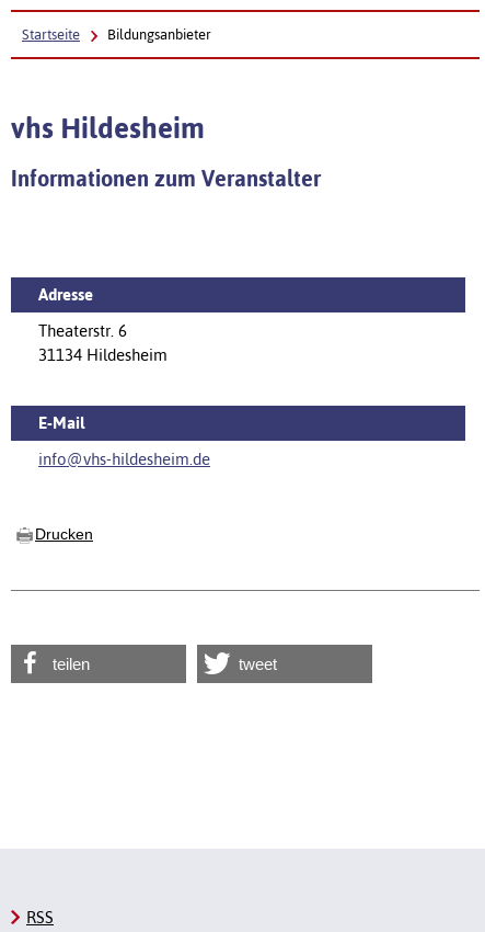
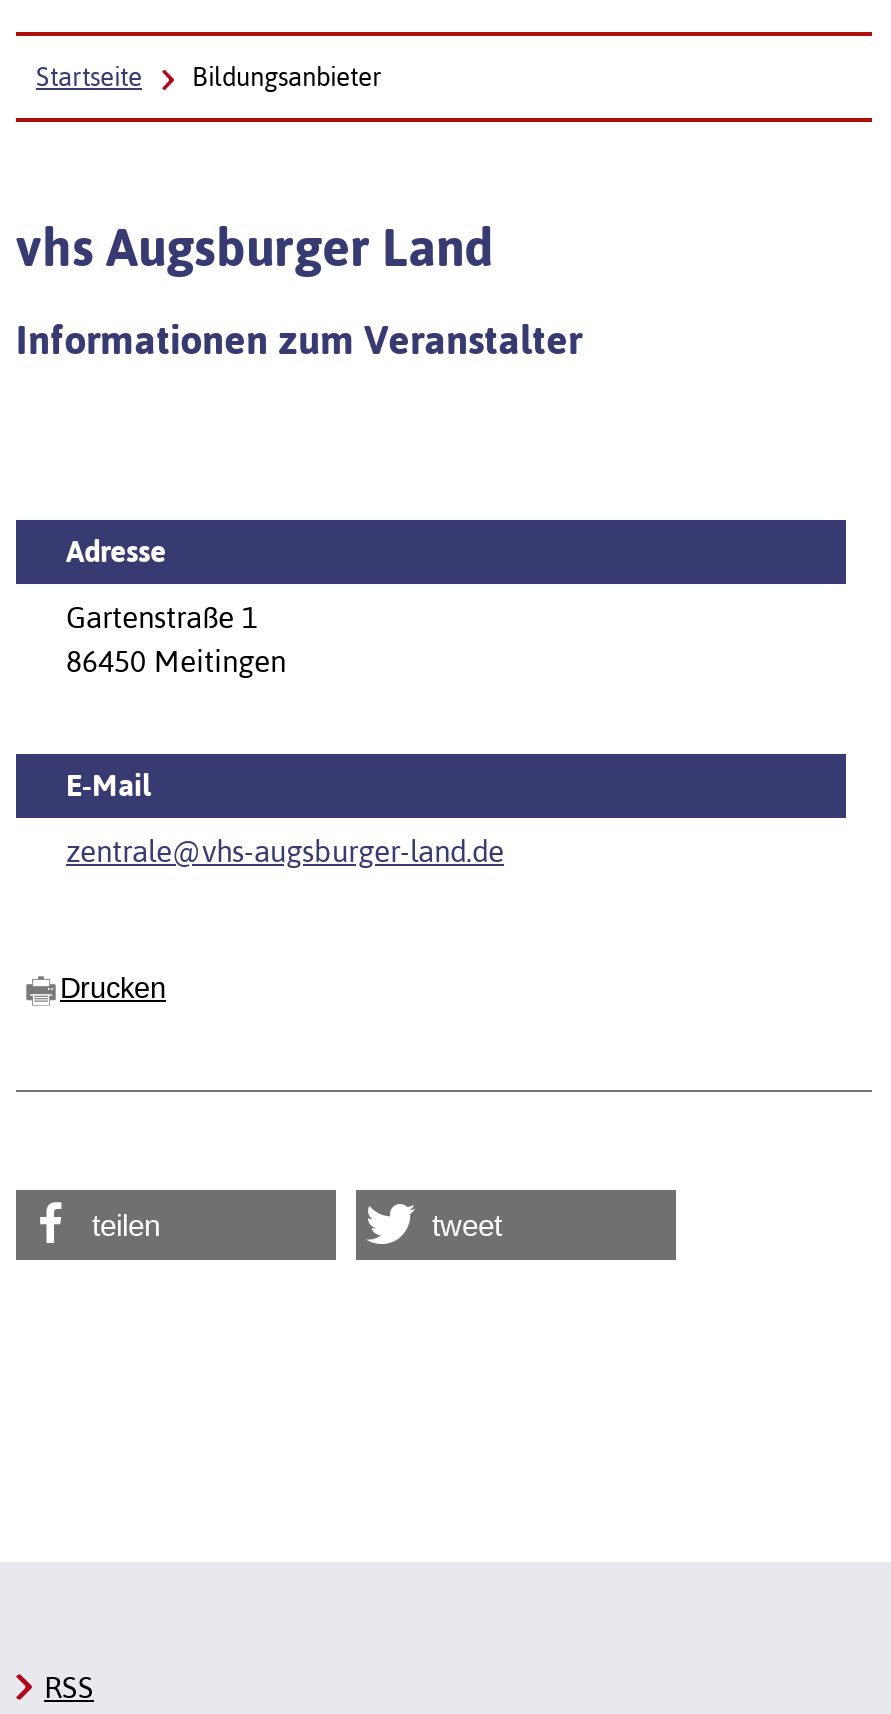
[11,112,205,145] vhs Hildesheim -> [16,218,494,278] vhs Augsburger Land
[38,321,168,364] Theaterstr. 6 | 31134 Hildesheim -> [66,600,286,678] Gartenstraße 1 | 86450 Meitingen
[38,450,210,468] info@vhs-hildesheim.de -> [66,834,504,868] zentrale@vhs-augsburger-land.de

